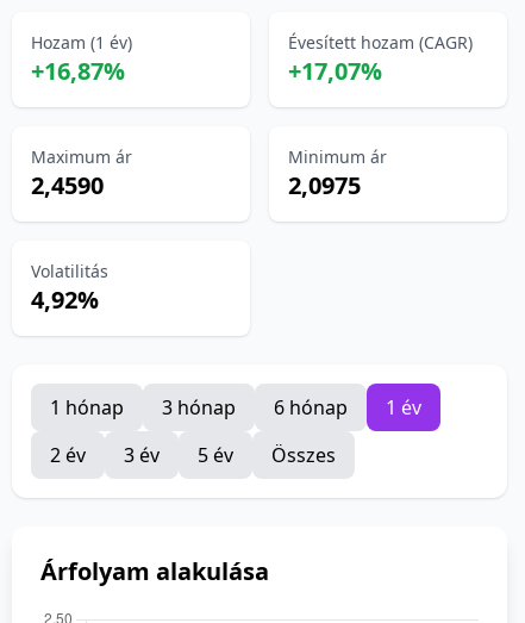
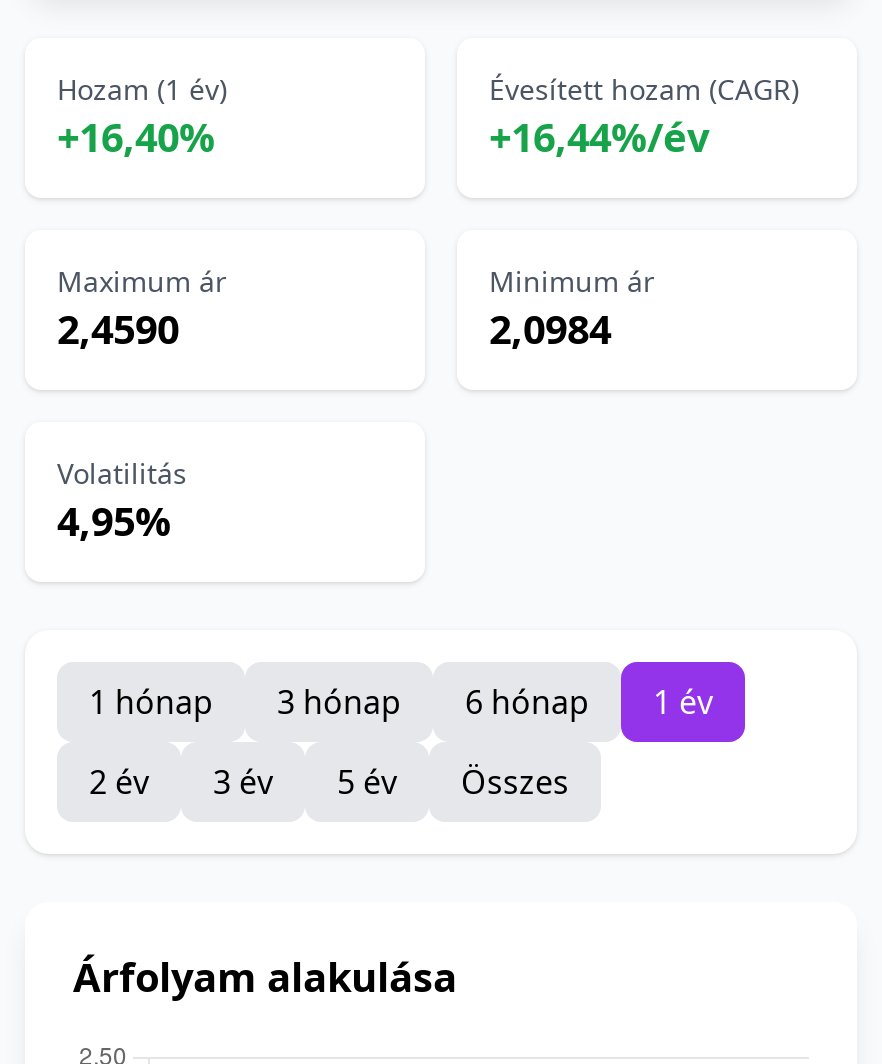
[31,55,125,87] +16,87% -> [57,110,215,164] +16,40%
[288,55,382,87] +17,07% -> [489,110,709,164] +16,44%/év
[288,169,361,201] 2,0975 -> [489,302,611,356] 2,0984
[31,284,99,316] 4,92% -> [57,494,171,548] 4,95%

